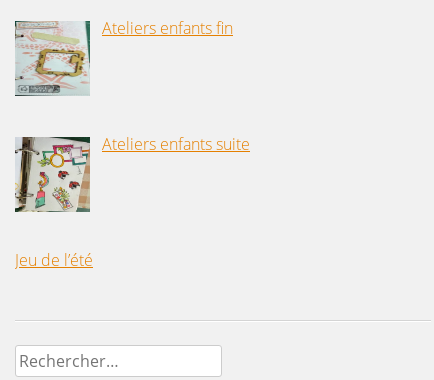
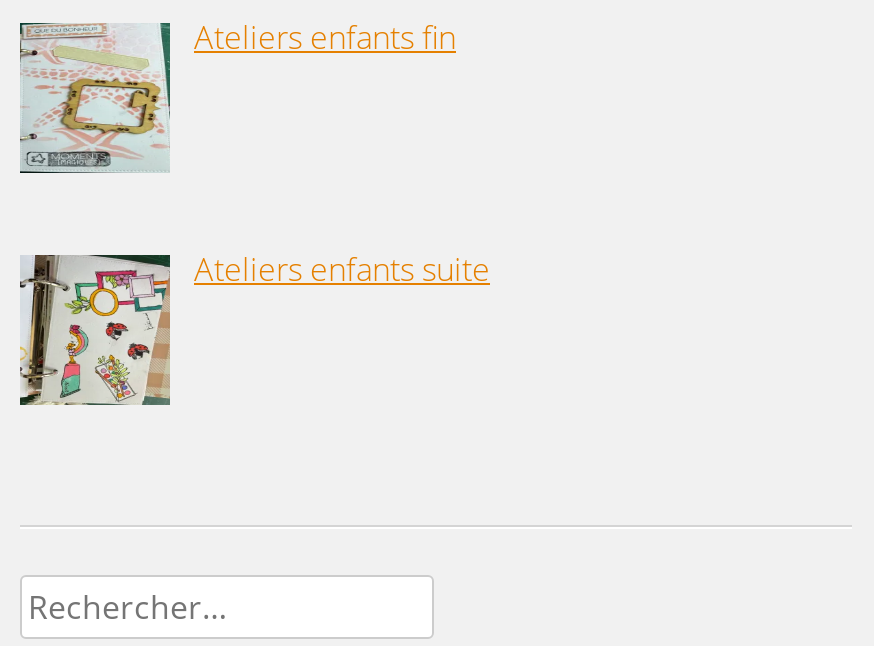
[15,249,93,271] Jeu de l’été -> none

